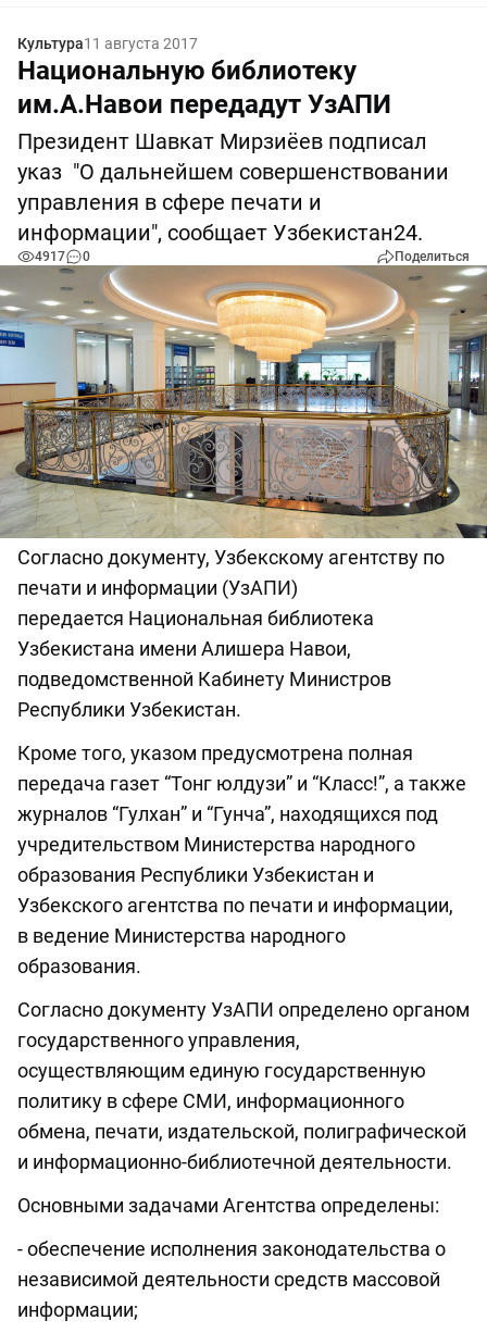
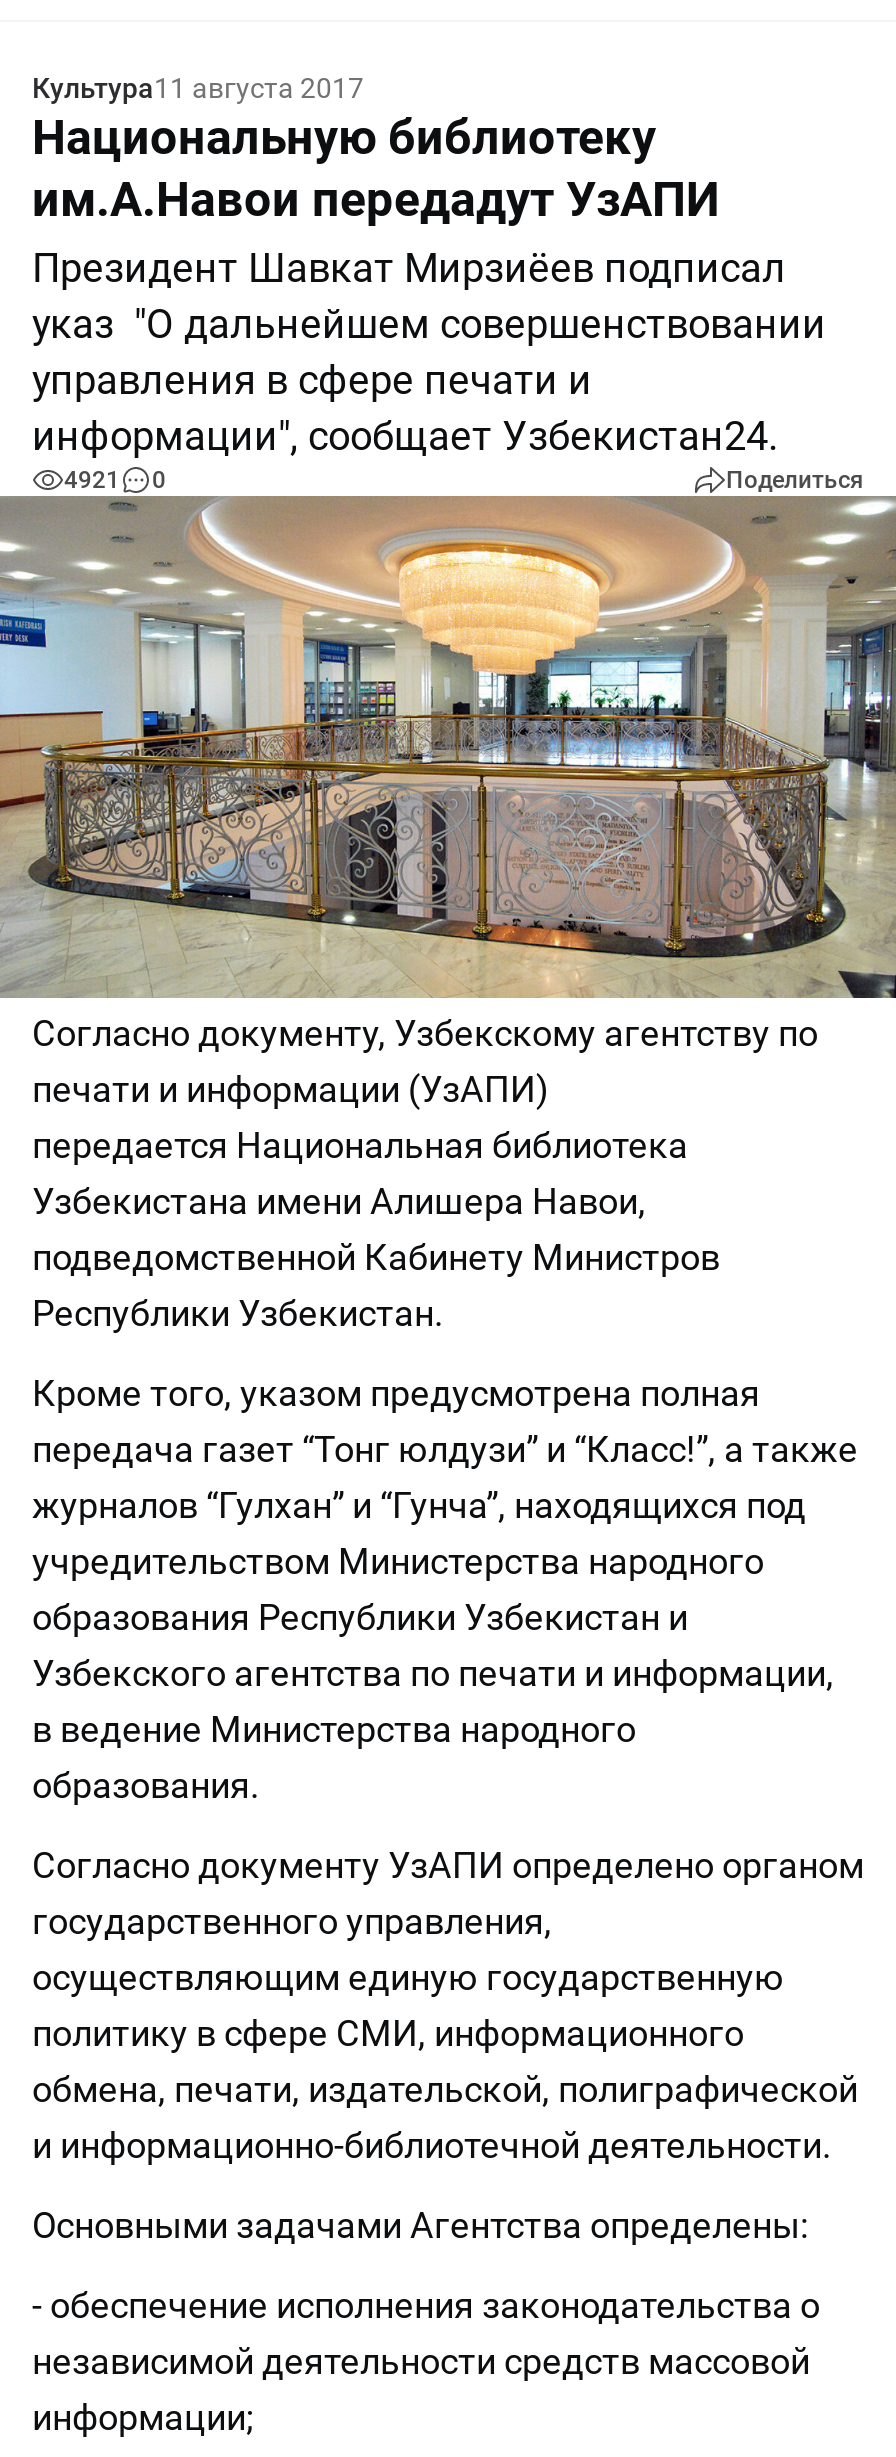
[35,249,90,264] 4917 0 -> [64,466,166,494] 4921 0

